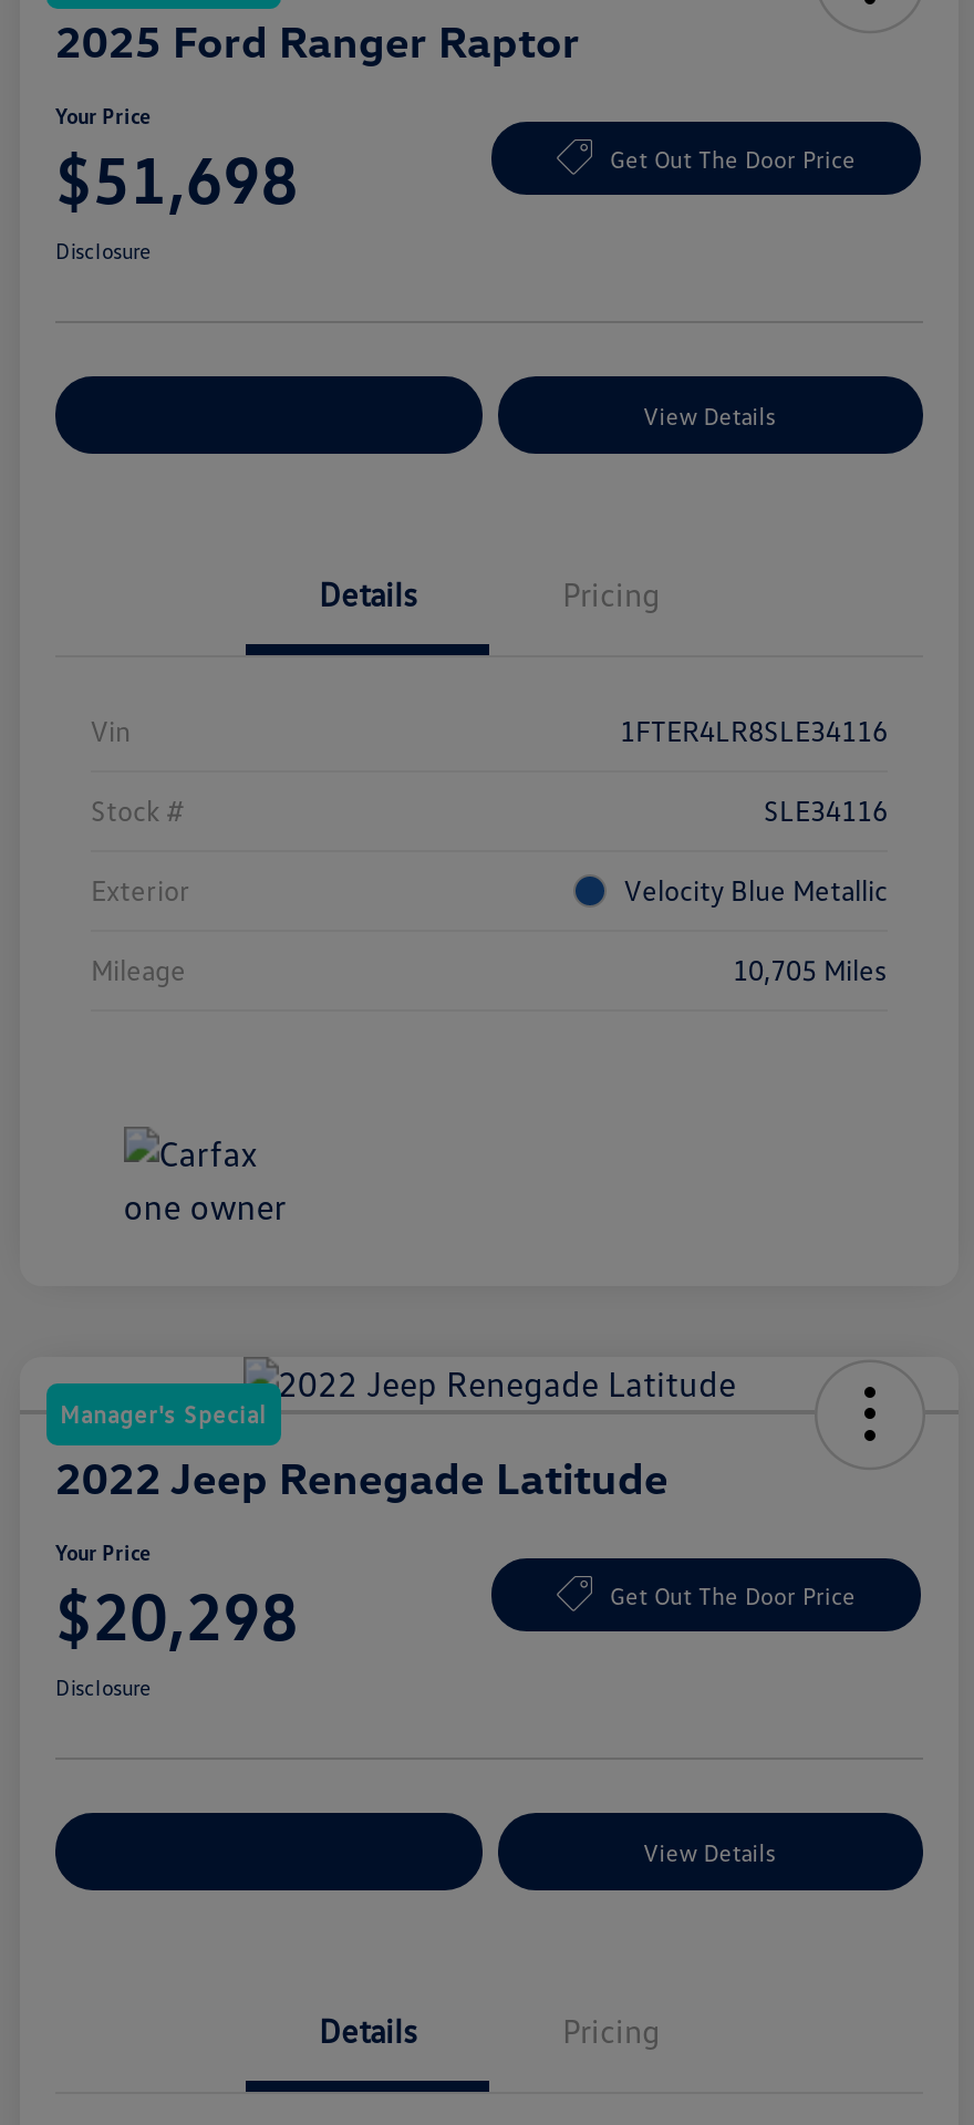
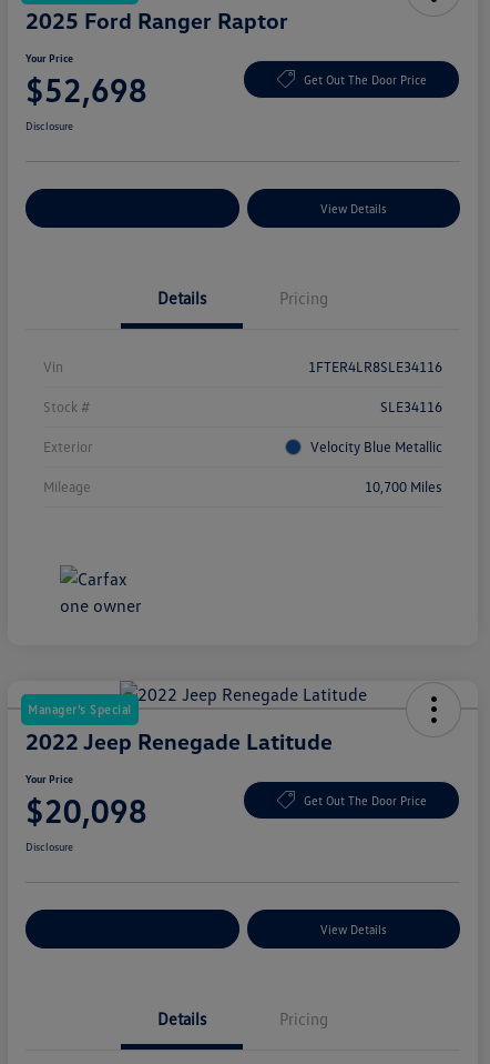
[55,138,299,220] $51,698 -> [25,69,147,110] $52,698
[733,952,888,988] 10,705 Miles -> [365,478,442,496] 10,700 Miles
[55,1574,299,1656] $20,298 -> [25,790,147,831] $20,098

